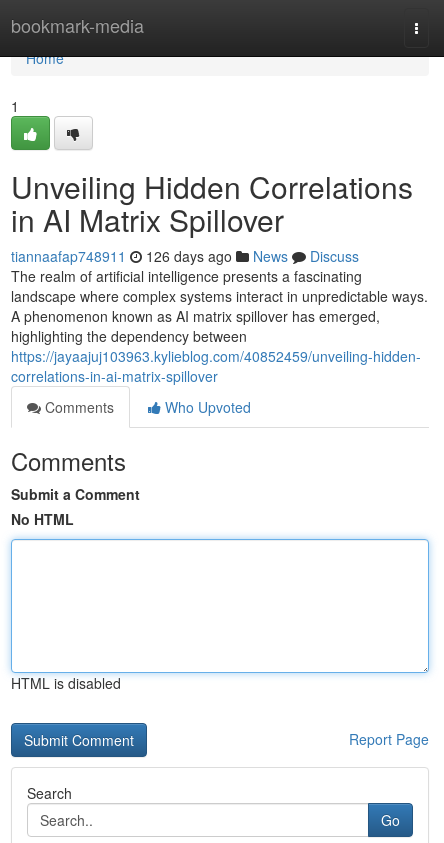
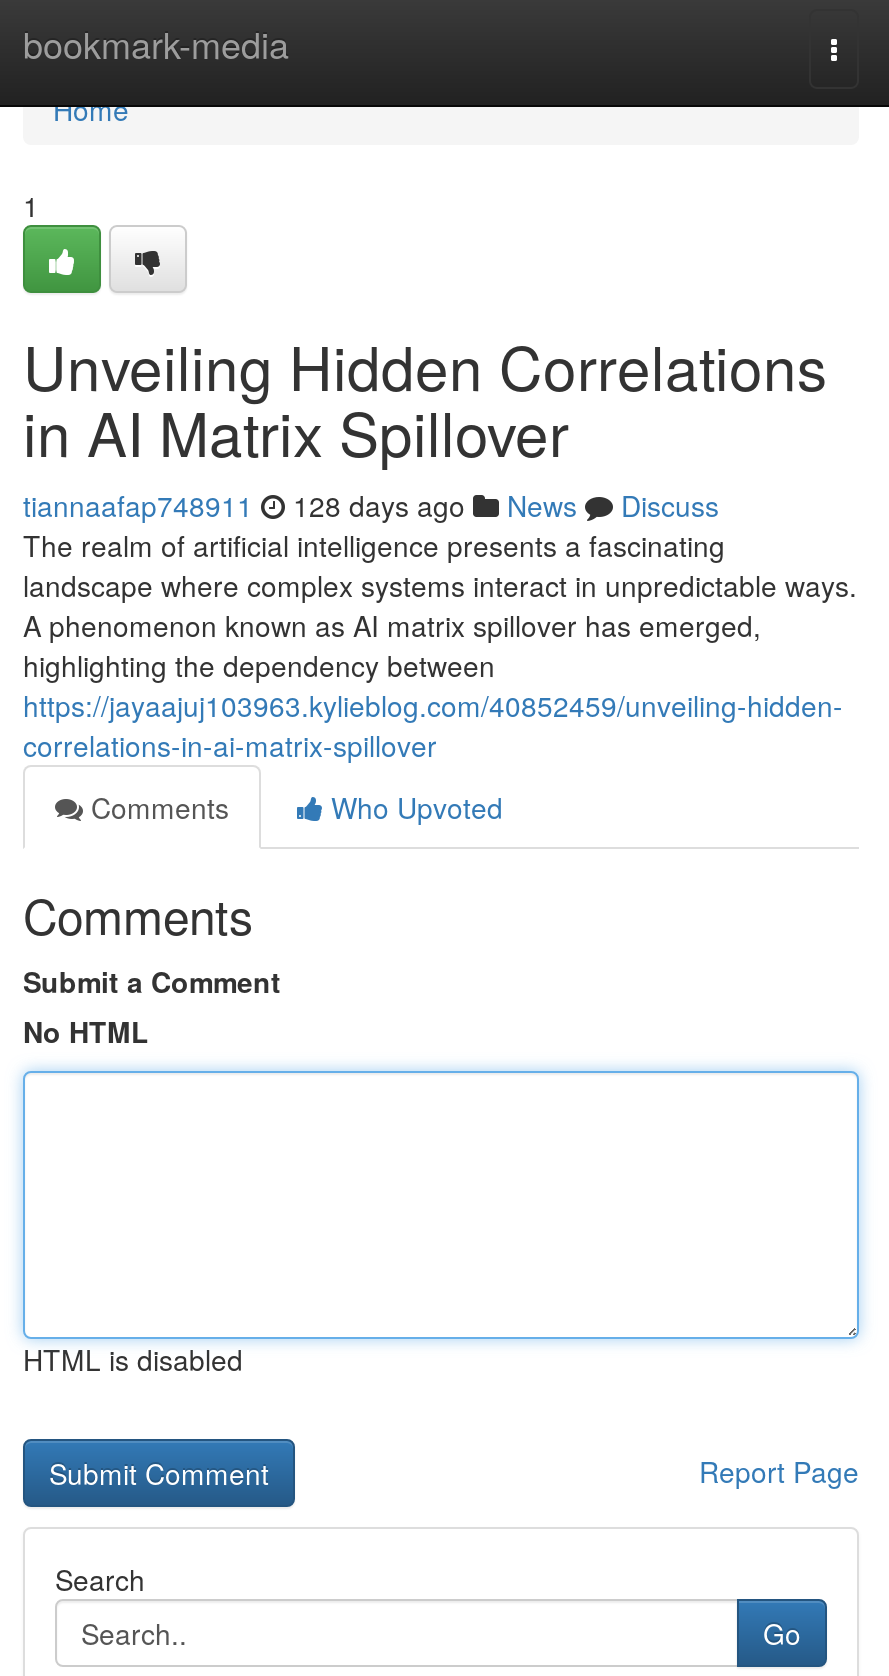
[11,246,359,266] tiannaafap748911 126 days ago News Discuss -> [23,485,719,525] tiannaafap748911 128 days ago News Discuss

